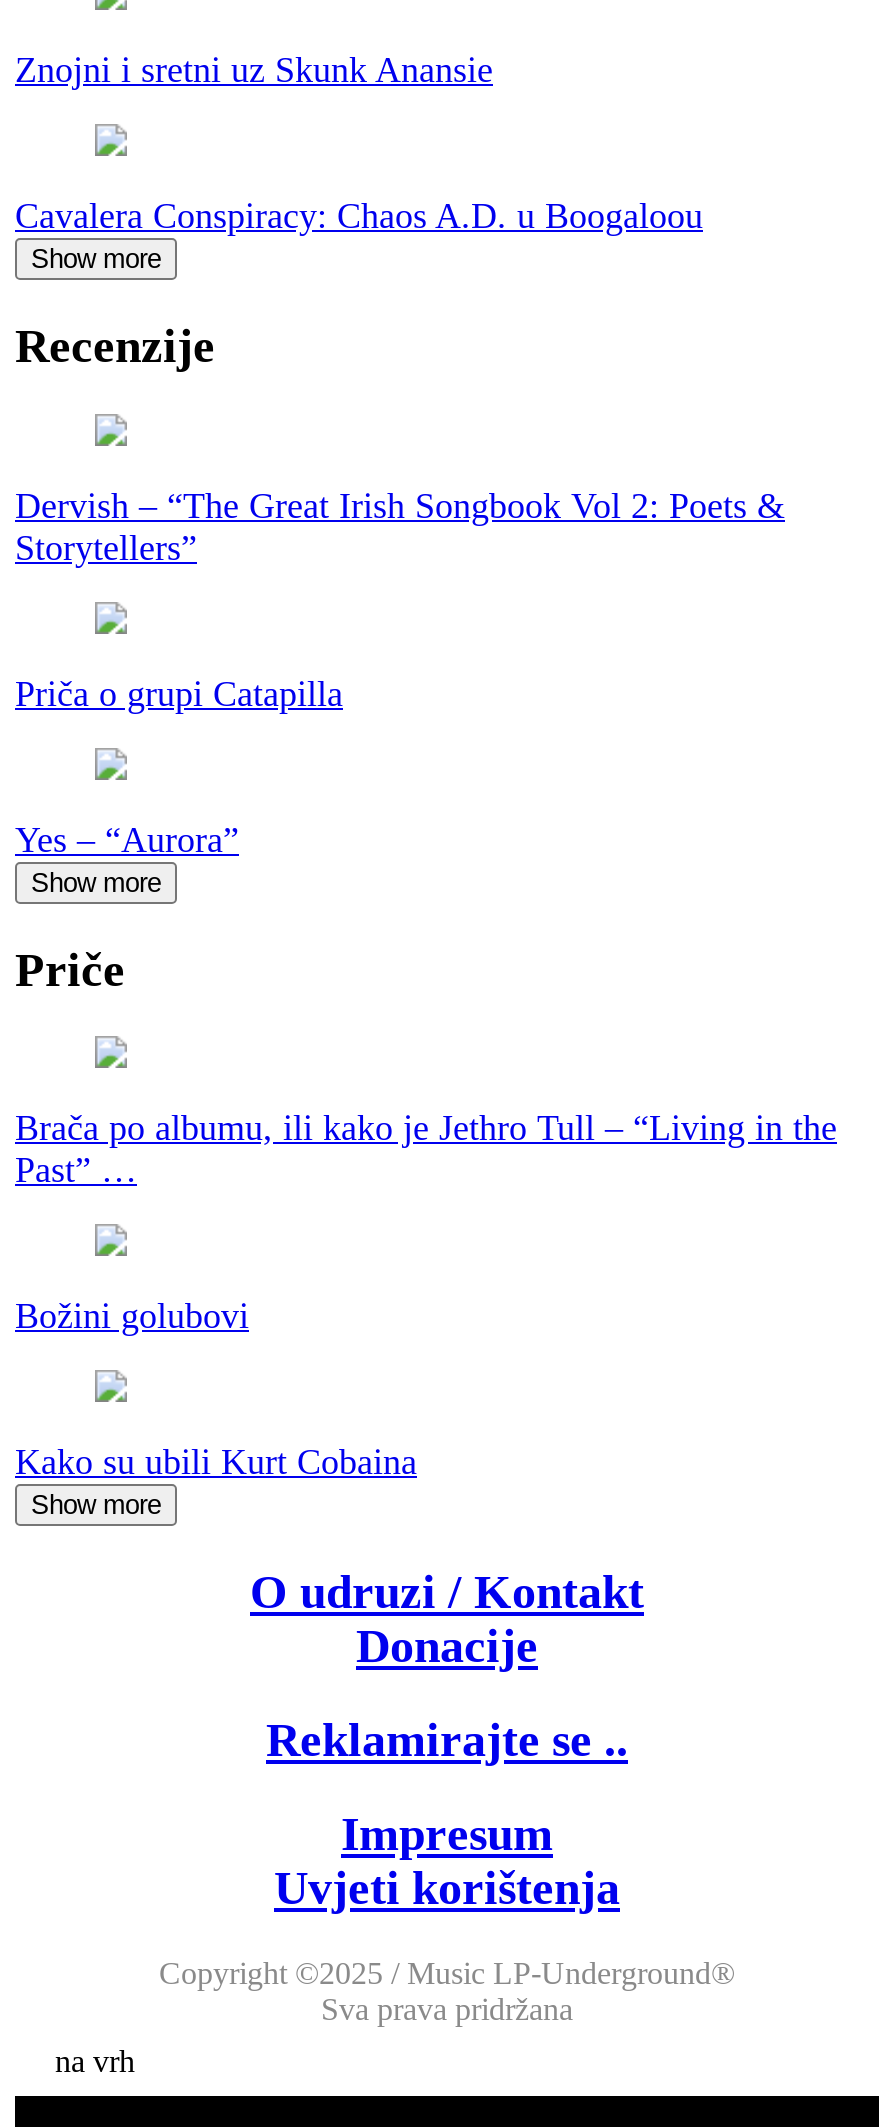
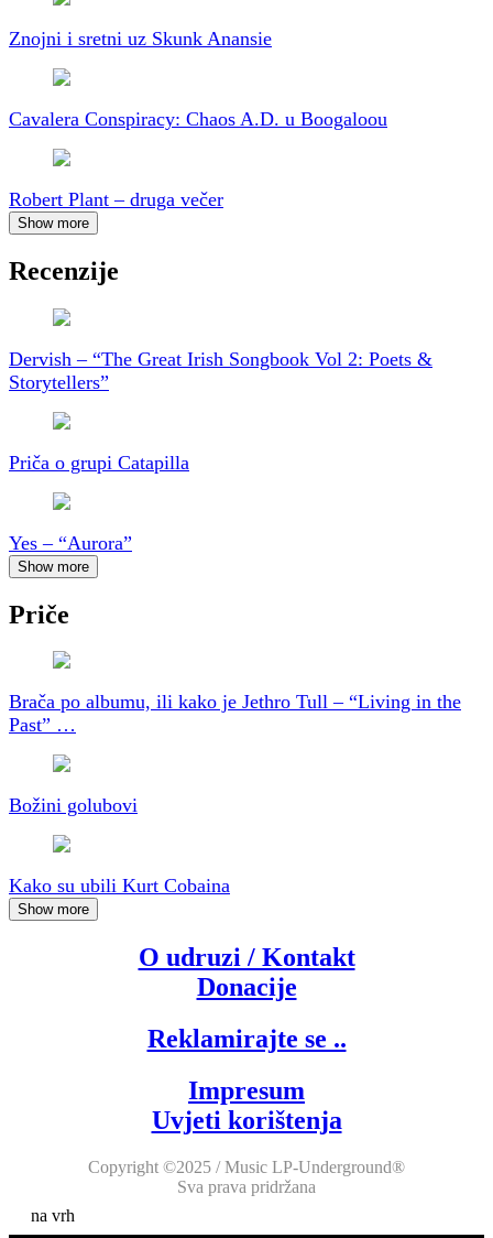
none -> [9,188,223,210] Robert Plant – druga večer

